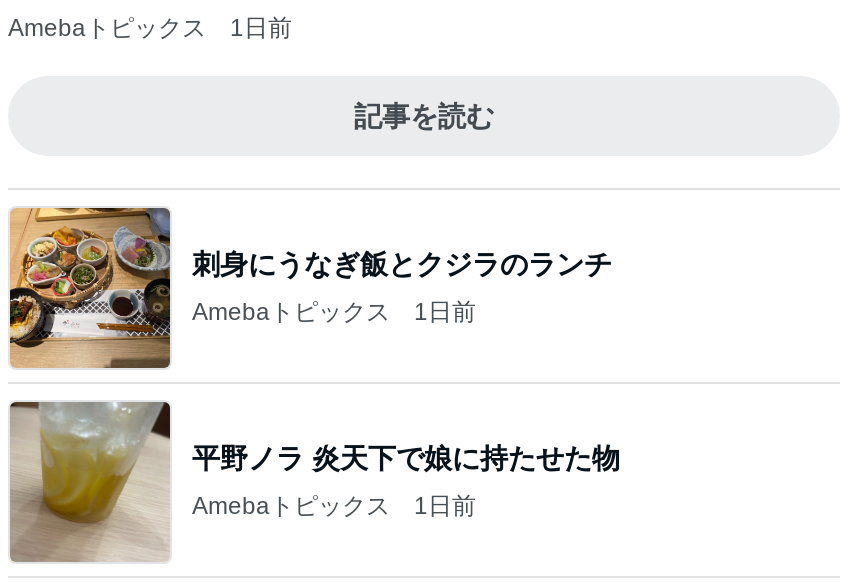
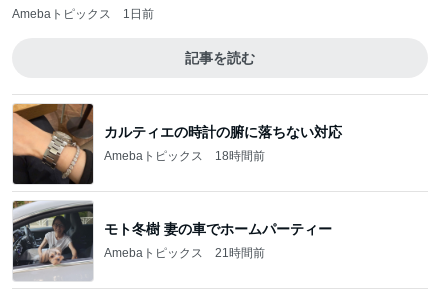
[8,206,612,370] [image] | 刺身にうなぎ飯とクジラのランチ -> [12,103,342,185] [image] | カルティエの時計の腑に落ちない対応
[192,297,476,325] Amebaトピックス 1日前 -> [104,148,265,162] Amebaトピックス 18時間前
[8,400,620,562] [image] | 平野ノラ 炎天下で娘に持たせた物 -> [12,201,332,280] [image] | モト冬樹 妻の車でホームパーティー
[192,491,476,519] Amebaトピックス 1日前 -> [104,245,265,259] Amebaトピックス 21時間前

